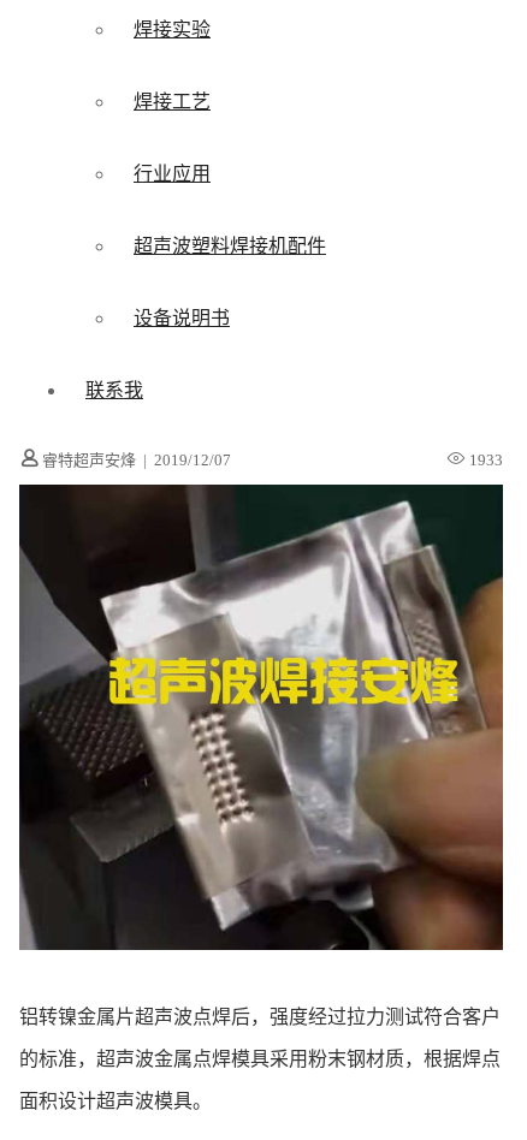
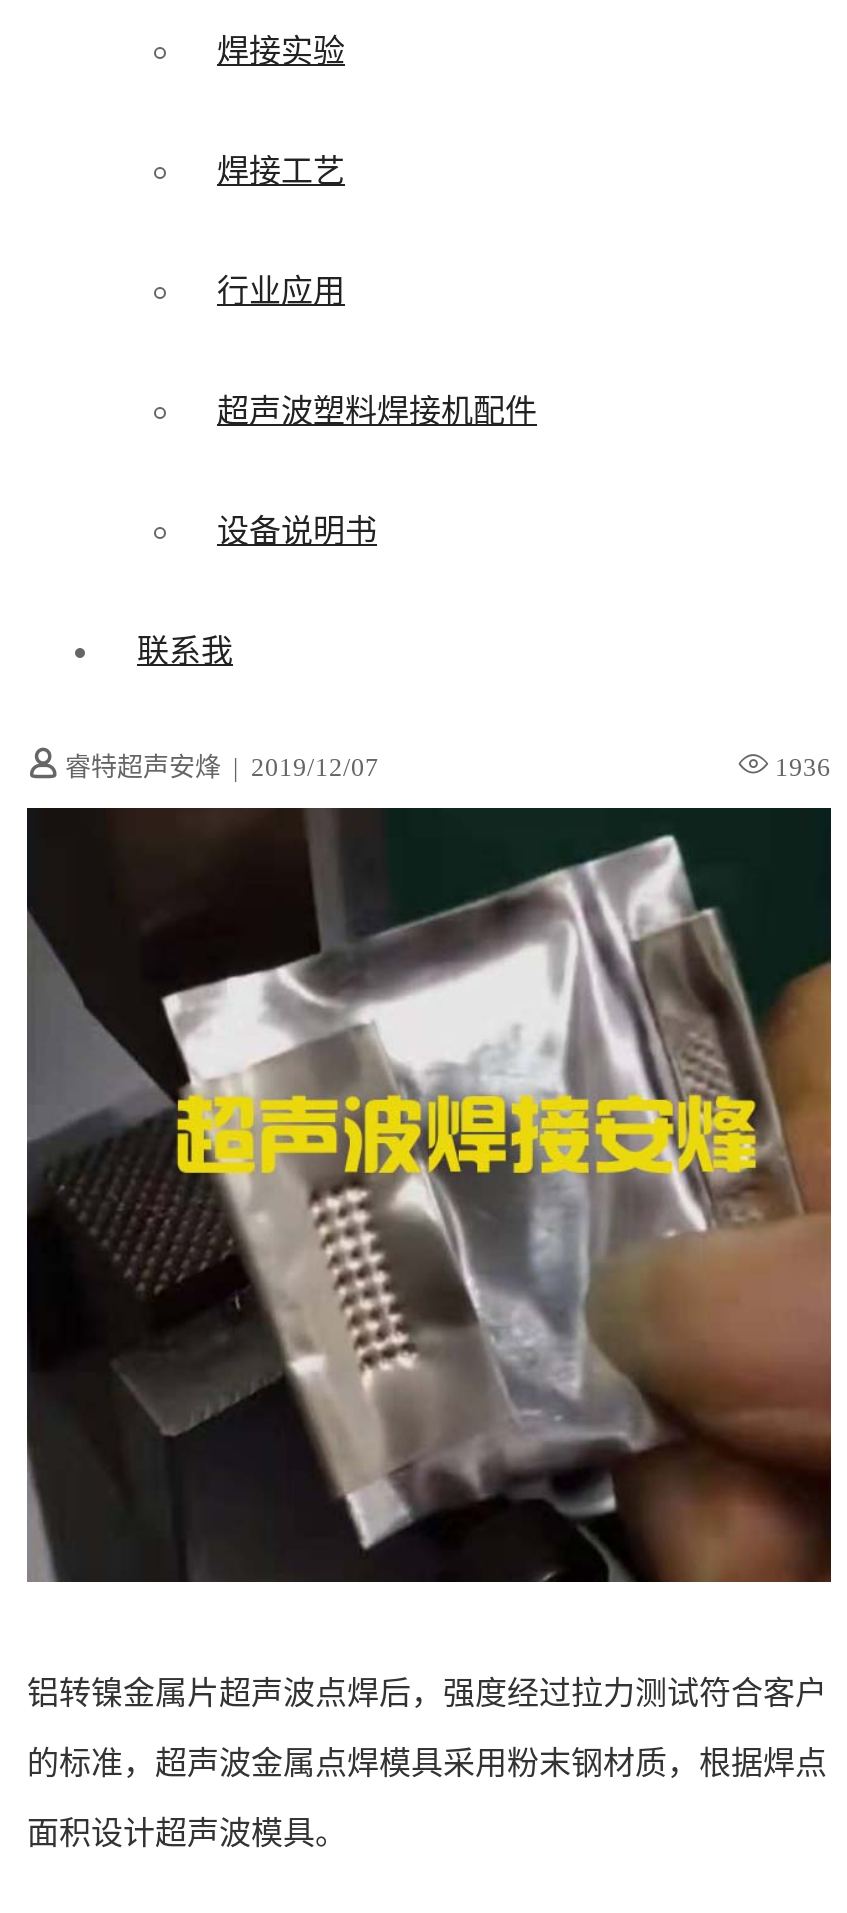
[466,451,503,469] 1933 -> [769,752,831,782] 1936

